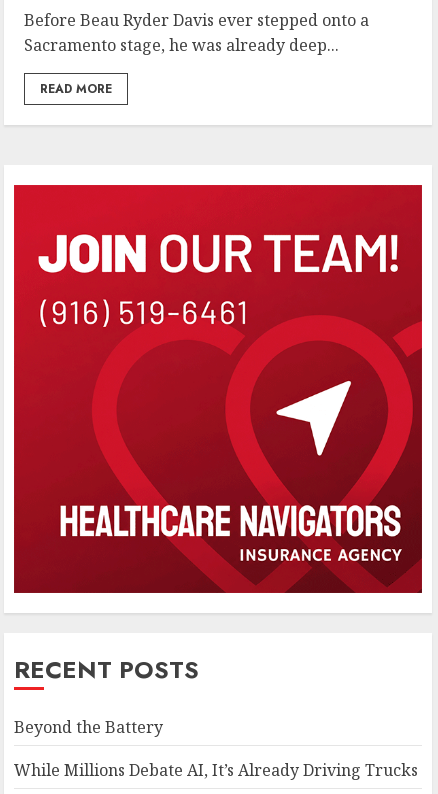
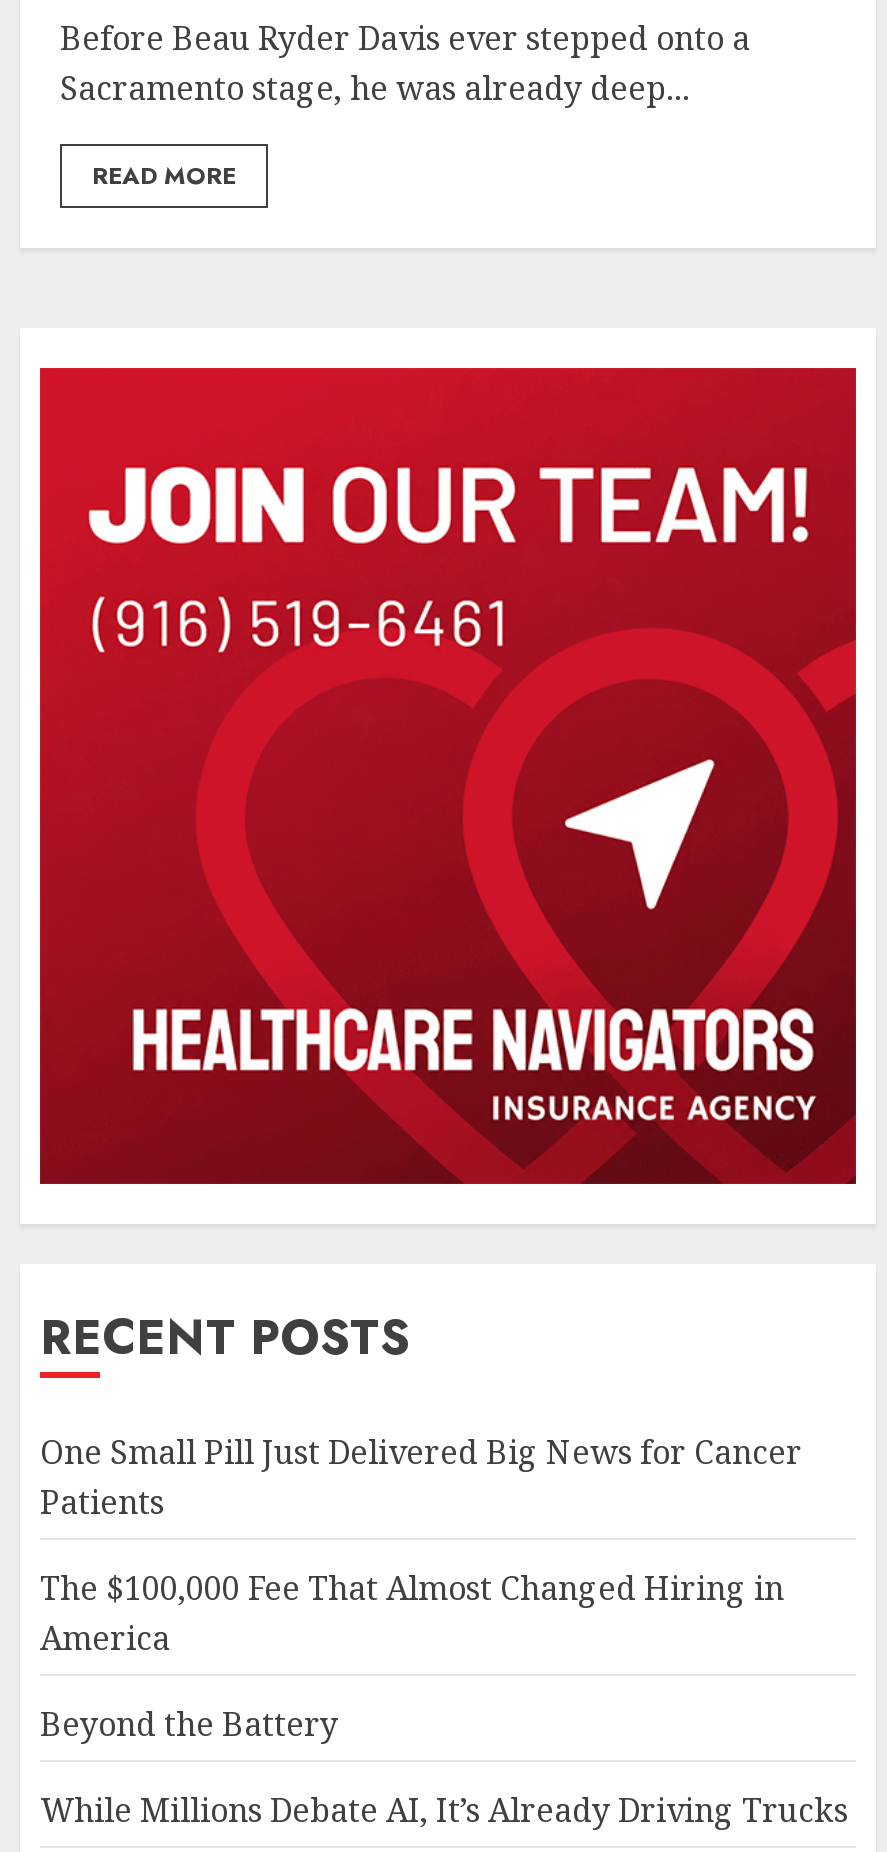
none -> [40,1429,802,1659] One Small Pill Just Delivered Big News for Cancer | Patients | The $100,000 Fee That Almost Changed Hiring in | America

